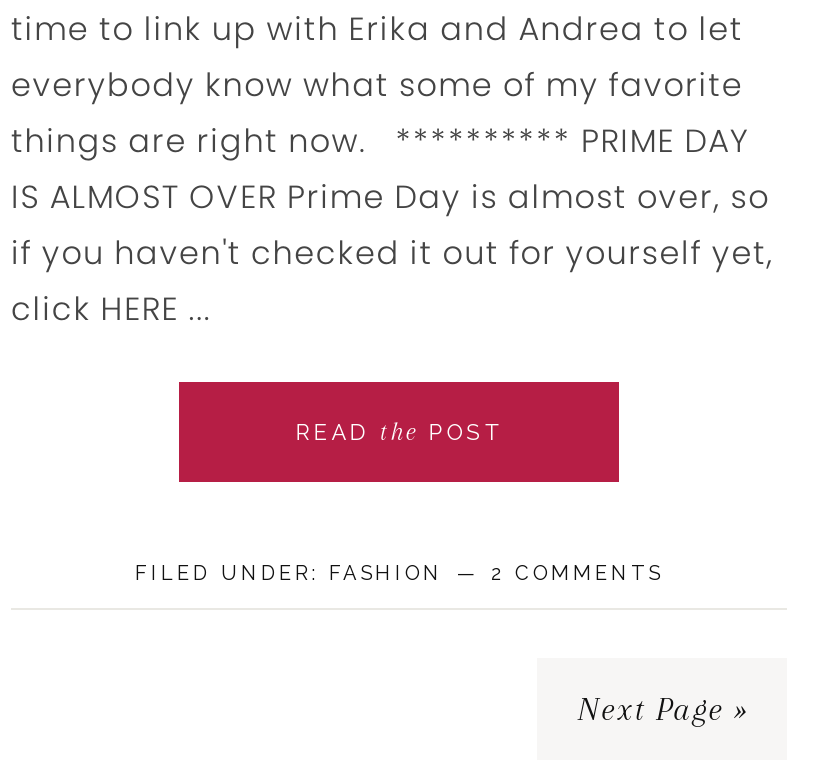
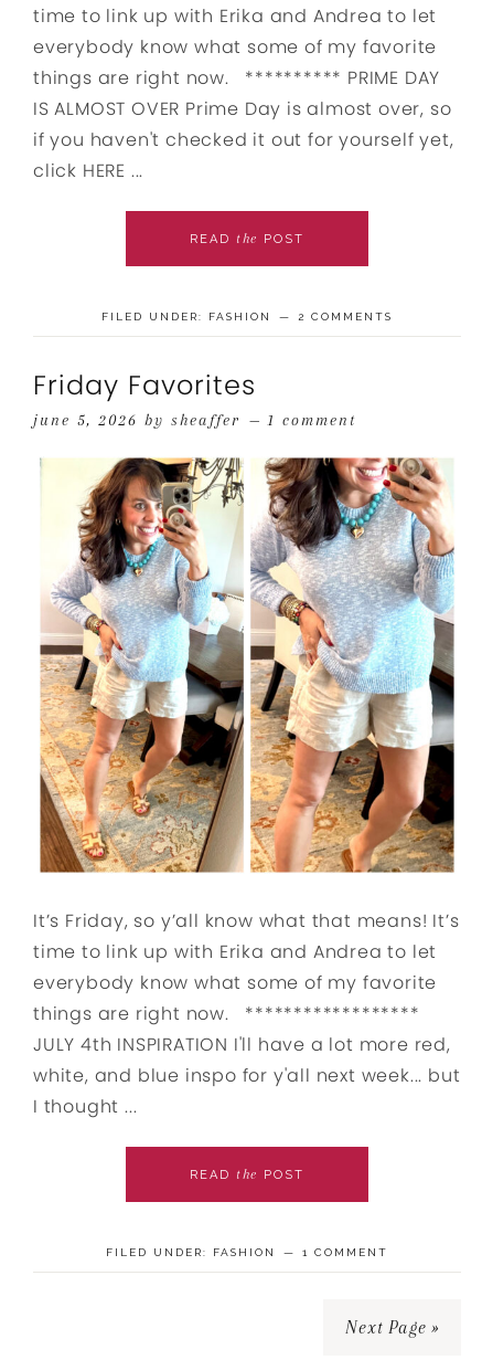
none -> [33,367,356,429] Friday Favorites | june 5, 2026 by sheaffer | 1 comment
none -> [33,456,460,1183] [image] | It’s Friday, so y’all know what that means! It’s | time to link up with Erika and Andrea to let | everybody know what some of my favorite | things are right now. ****************** | JULY 4th INSPIRATION I'll have a lot more red, | white, and blue inspo for y'all next week... but | I thought ... | READ the POST
none -> [106,1247,388,1259] FILED UNDER: FASHION | 1 COMMENT

